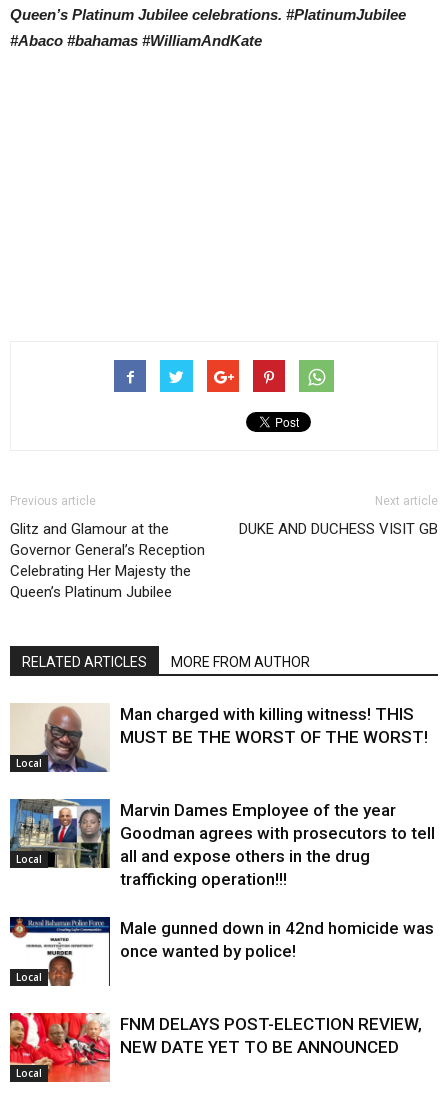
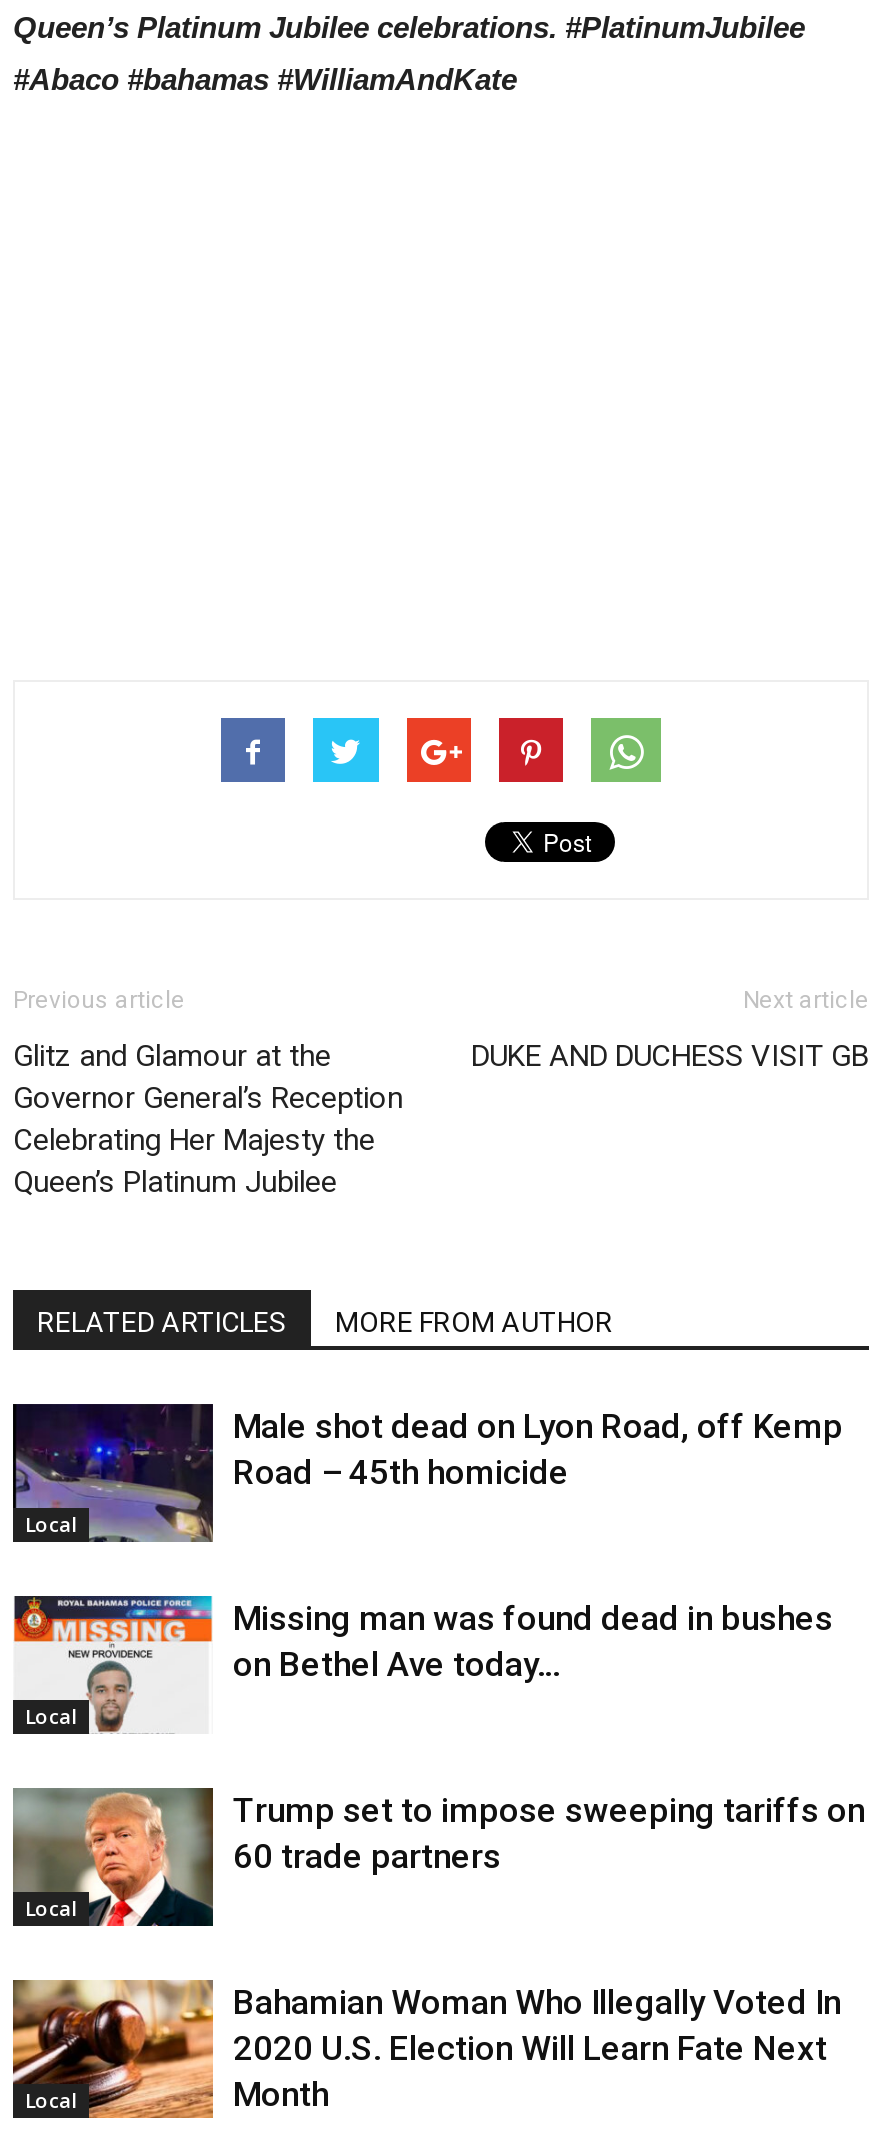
[10,703,428,773] [image] | Man charged with killing witness! THIS | MUST BE THE WORST OF THE WORST! -> [11,1402,843,1544] [image] | Male shot dead on Lyon Road, off Kemp | Road – 45th homicide
[9,798,435,889] [image] | Marvin Dames Employee of the year | Goodman agrees with prosecutors to tell | all and expose others in the drug | trafficking operation!!! -> [11,1594,833,1732] [image] | Missing man was found dead in bushes | on Bethel Ave today…
[10,916,434,987] [image] | Male gunned down in 42nd homicide was | once wanted by police! -> [11,1786,865,1928] [image] | Trump set to impose sweeping tariffs on | 60 trade partners
[9,1012,422,1082] [image] | FNM DELAYS POST-ELECTION REVIEW, | NEW DATE YET TO BE ANNOUNCED -> [11,1978,841,2118] [image] | Bahamian Woman Who Illegally Voted In | 2020 U.S. Election Will Learn Fate Next | Month

